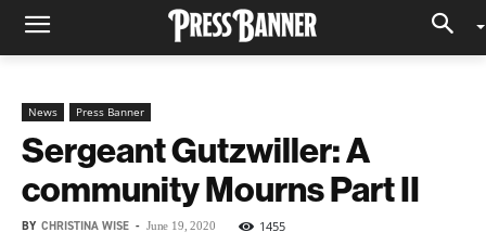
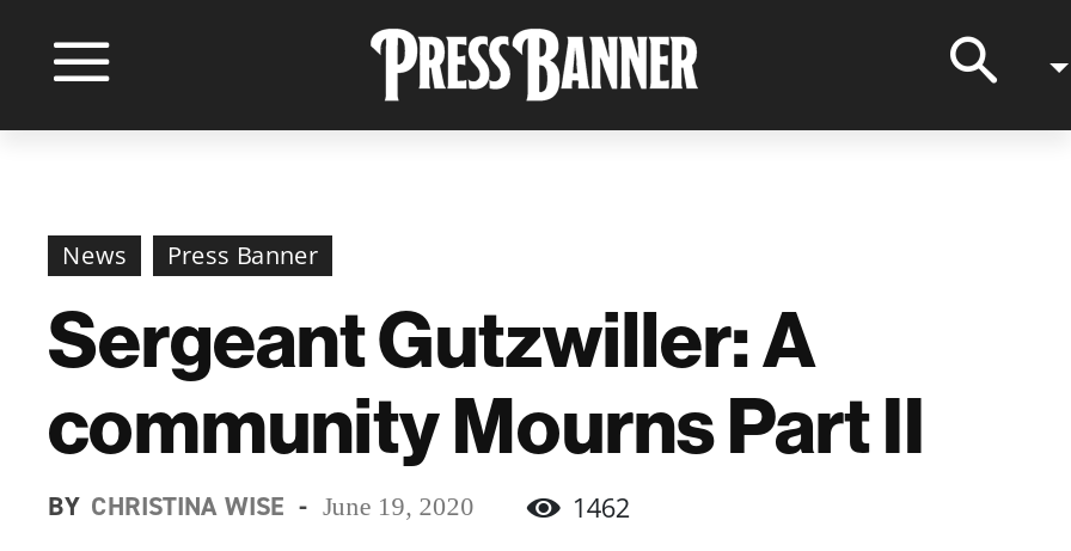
[260,218,286,234] 1455 -> [572,489,630,525] 1462

